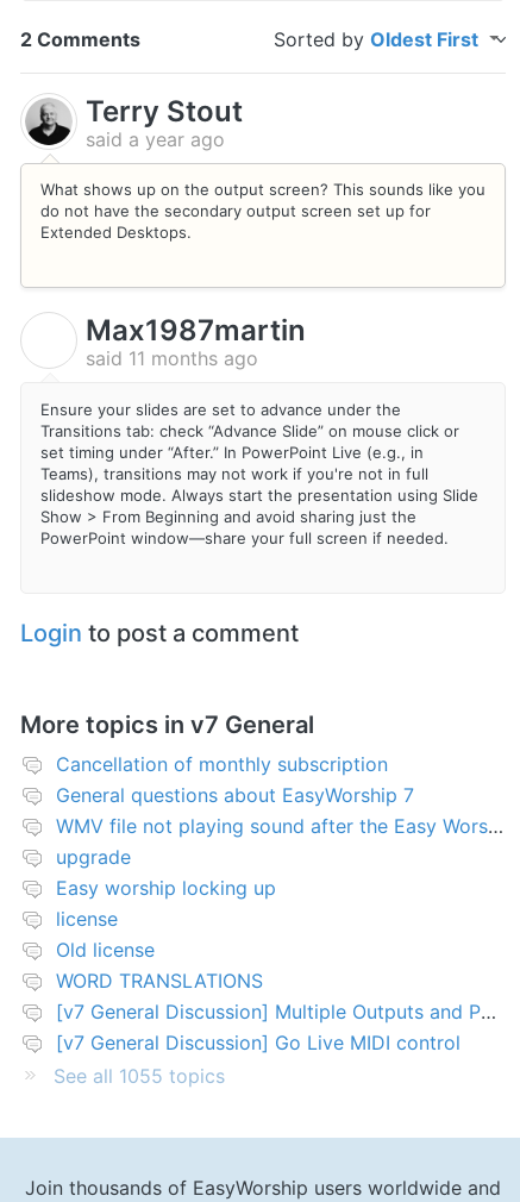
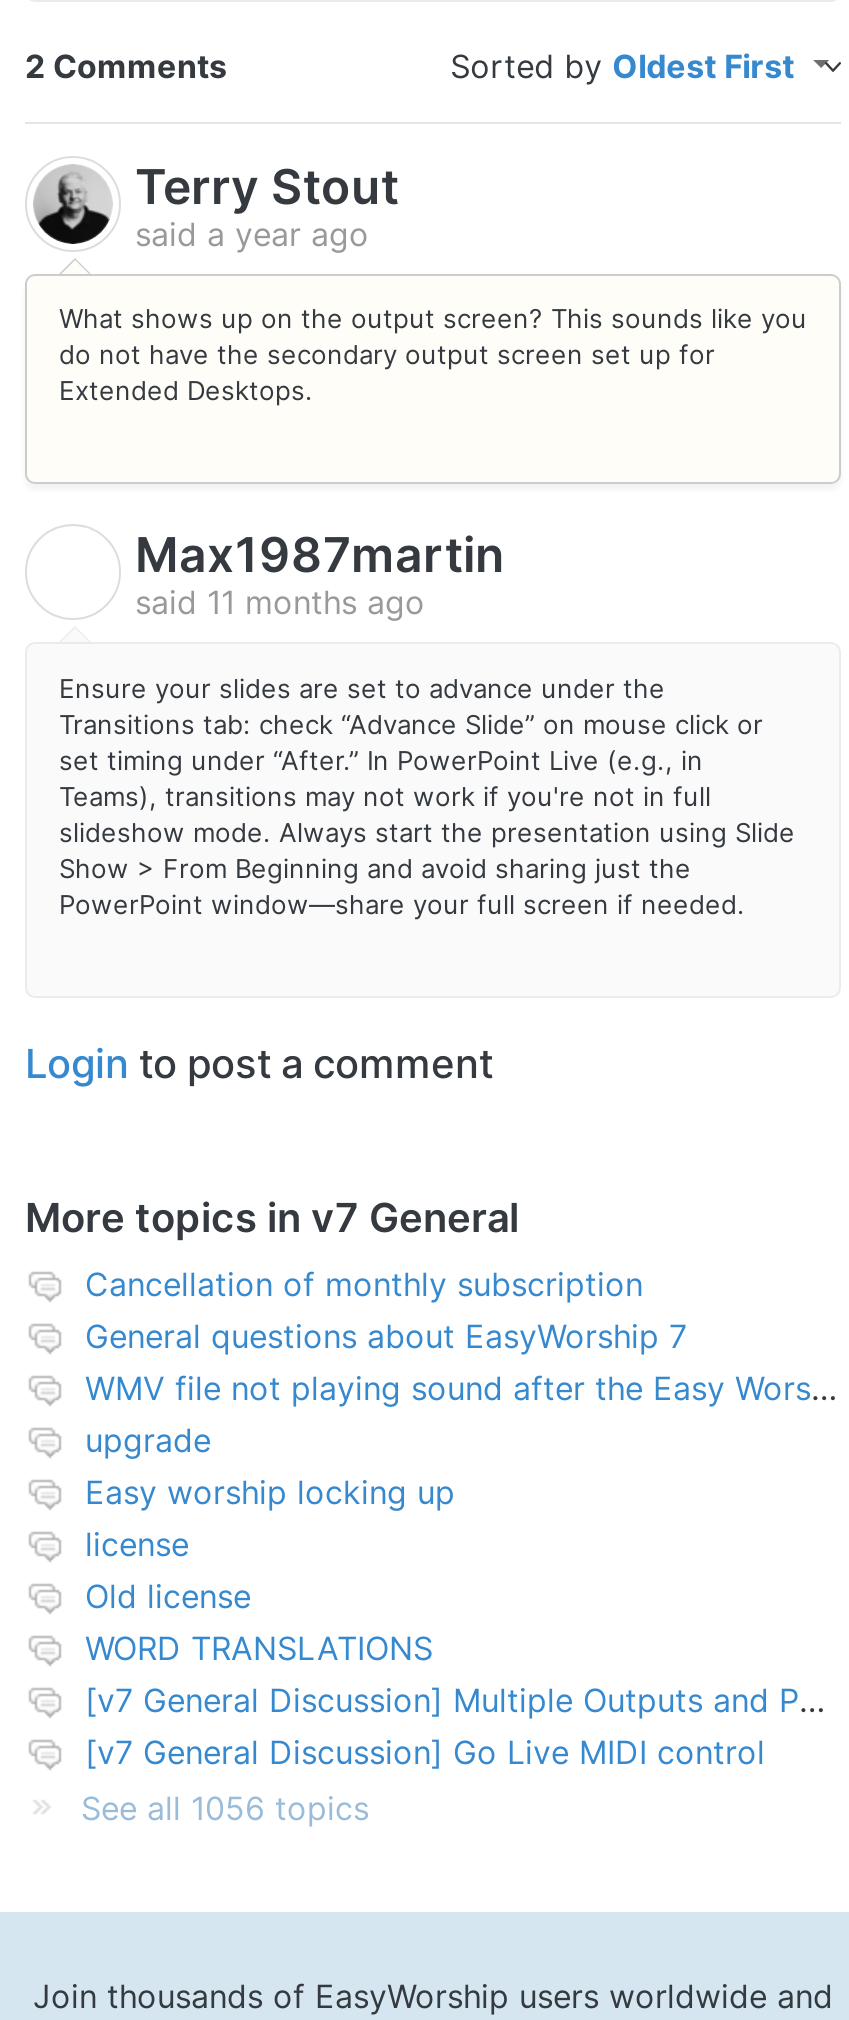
[54,1064,225,1088] See all 1055 topics -> [81,1788,369,1828] See all 1056 topics

